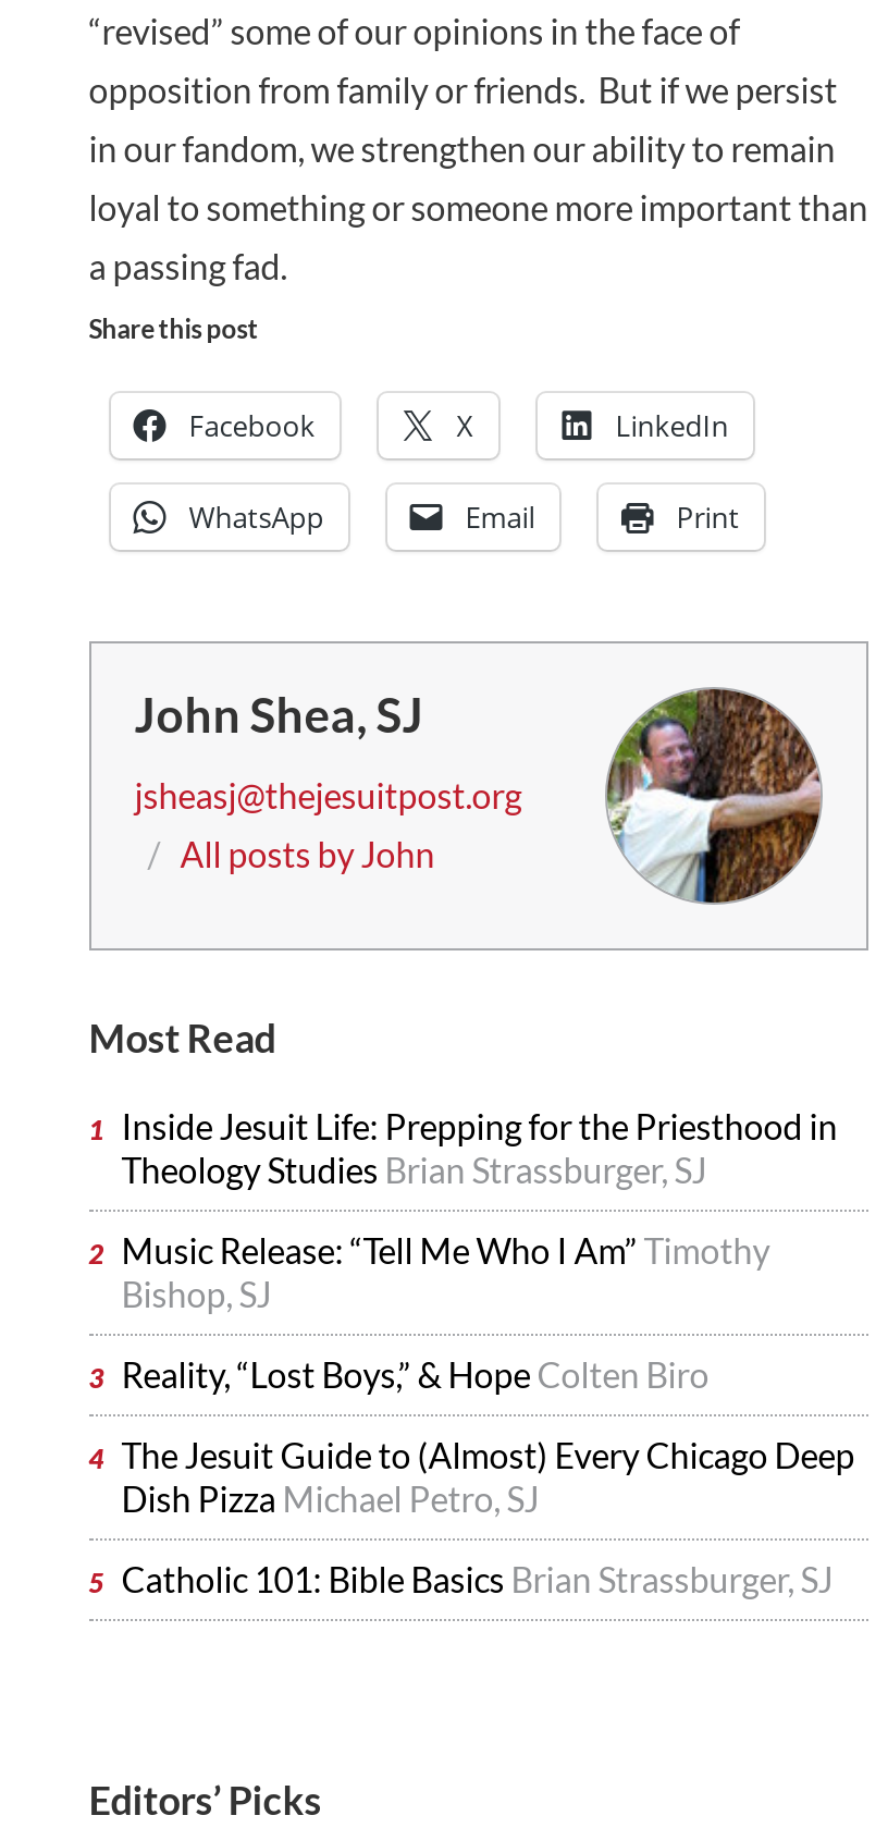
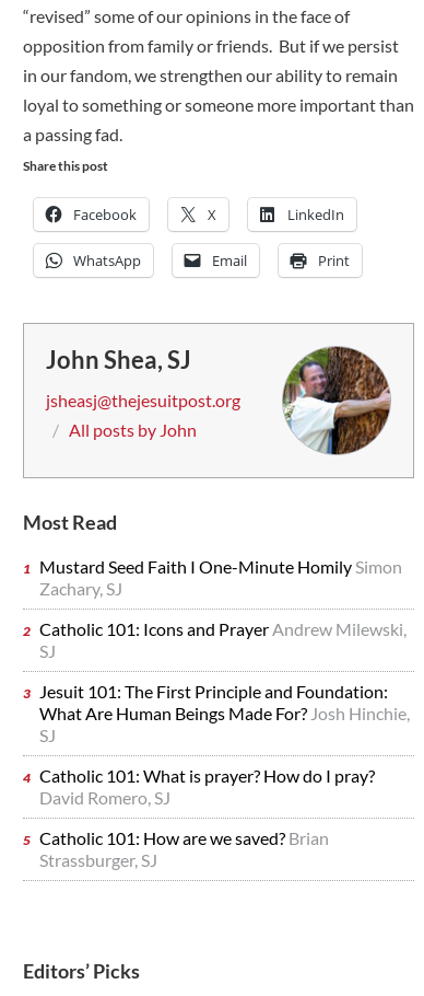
[121,1105,838,1190] Inside Jesuit Life: Prepping for the Priesthood in | Theology Studies Brian Strassburger, SJ -> [39,556,402,598] Mustard Seed Faith I One-Minute Homily Simon | Zachary, SJ
[121,1229,770,1314] Music Release: “Tell Me Who I Am” Timothy | Bishop, SJ -> [39,618,406,661] Catholic 101: Icons and Prayer Andrew Milewski, | SJ
[121,1354,709,1395] Reality, “Lost Boys,” & Hope Colten Biro -> [39,680,410,745] Jesuit 101: The First Principle and Foundation: | What Are Human Beings Made For? Josh Hinchie, | SJ
[121,1434,855,1519] The Jesuit Guide to (Almost) Every Chicago Deep | Dish Pizza Michael Petro, SJ -> [39,765,375,807] Catholic 101: What is prayer? How do I pray? | David Romero, SJ
[121,1558,833,1600] Catholic 101: Bible Basics Brian Strassburger, SJ -> [39,827,329,870] Catholic 101: How are we saved? Brian | Strassburger, SJ

